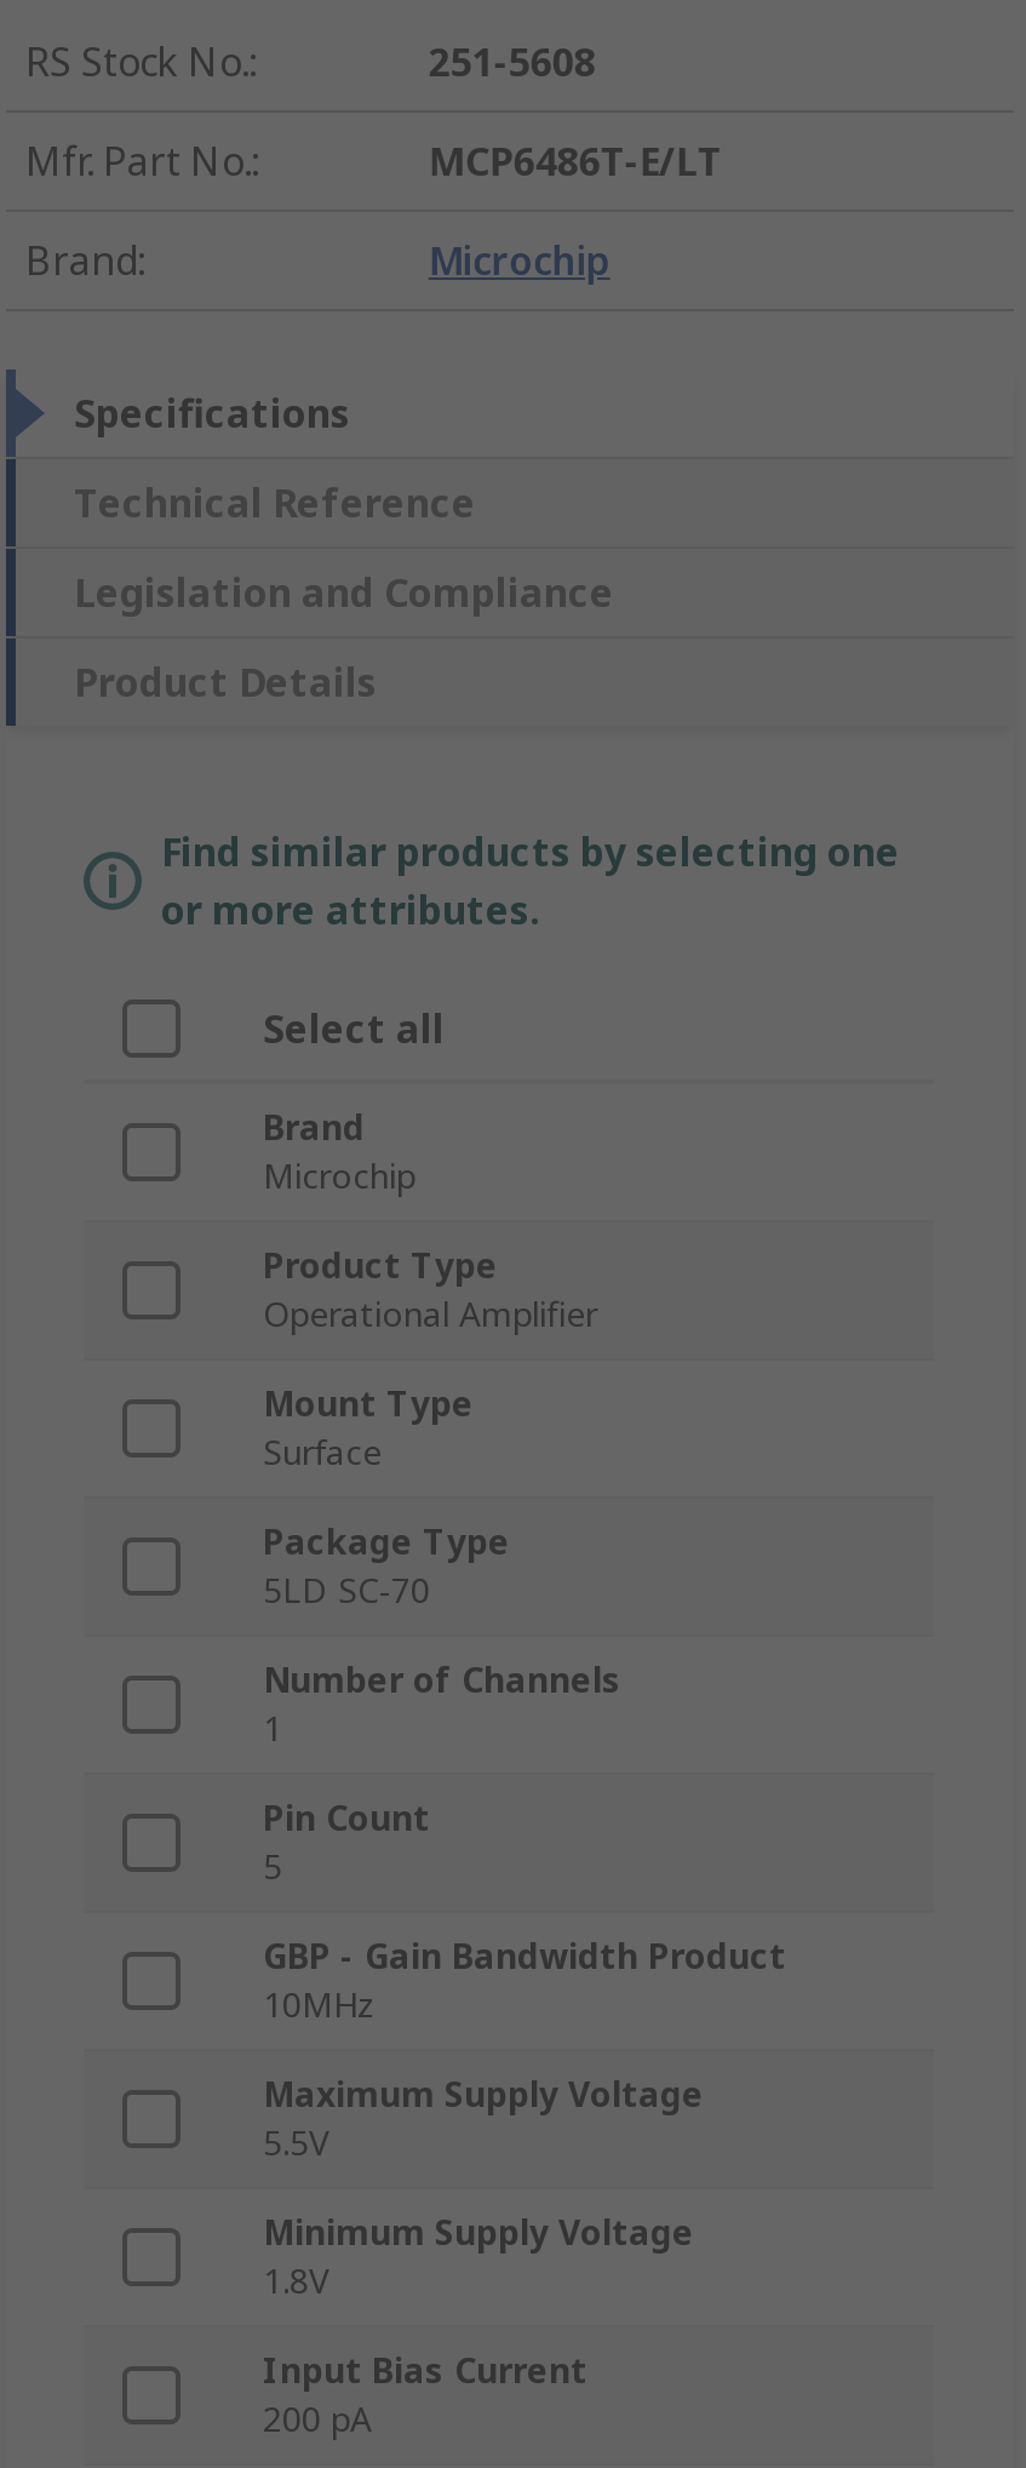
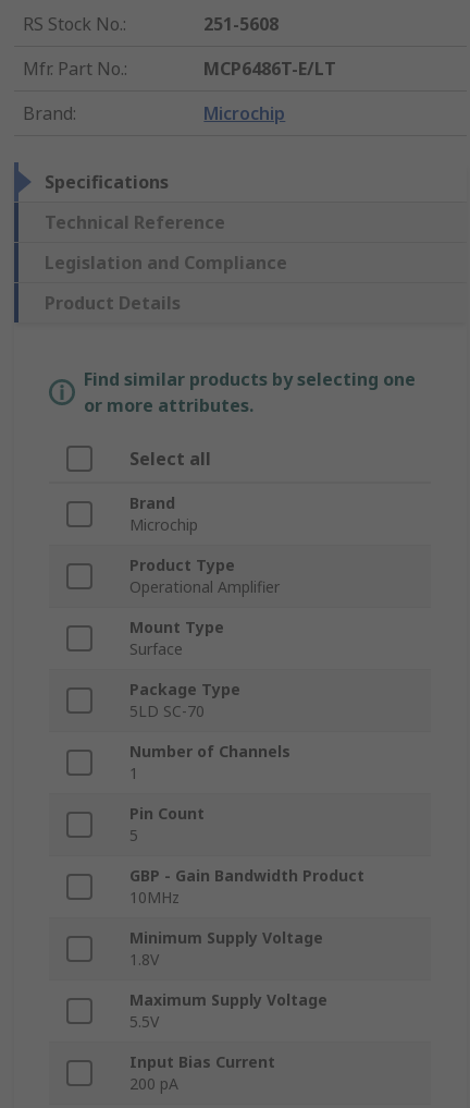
moved [263,2072,704,2166] -> [129,990,327,1032]: Maximum Supply Voltage | 5.5V
moved [263,2210,694,2304] -> [129,928,323,970]: Minimum Supply Voltage | 1.8V

